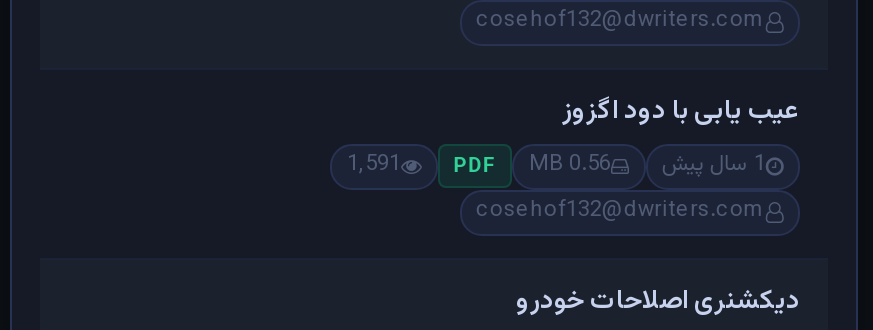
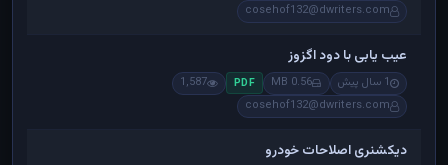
[347,148,496,183] 1,591 PDF -> [180,74,255,92] 1,587 PDF

